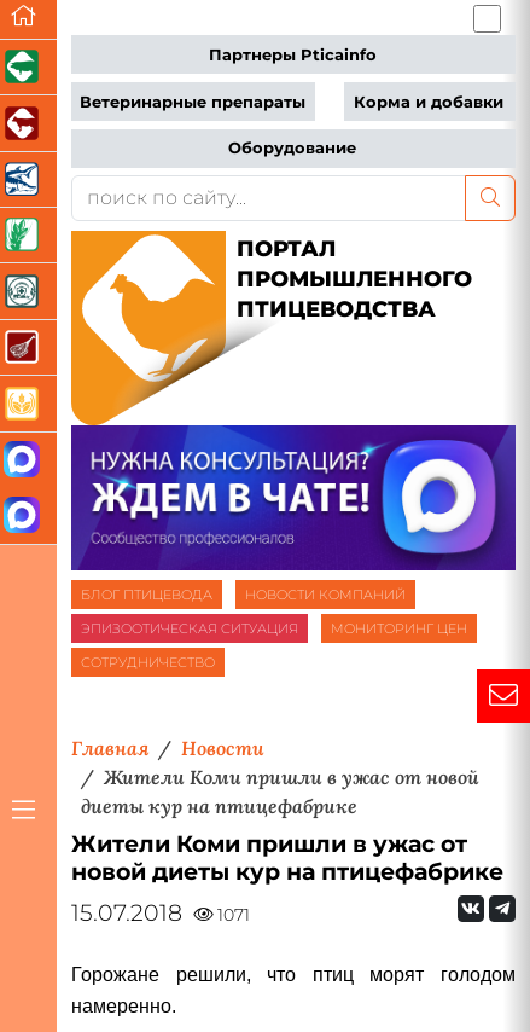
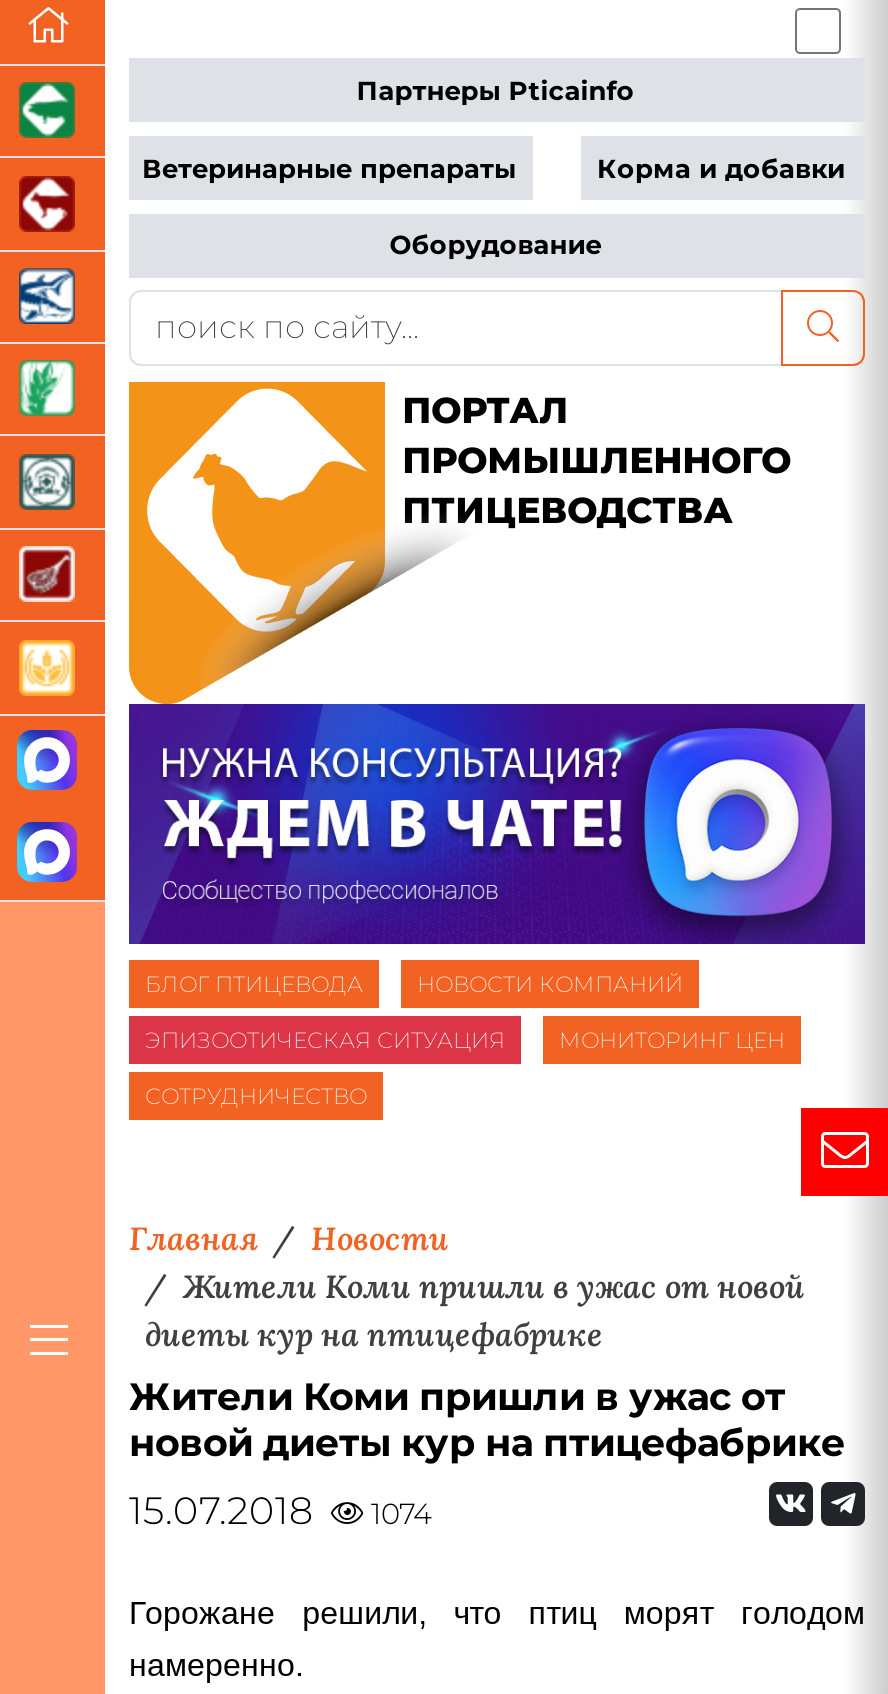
[71,898,250,927] 15.07.2018 1071 -> [129,1486,431,1534] 15.07.2018 1074

